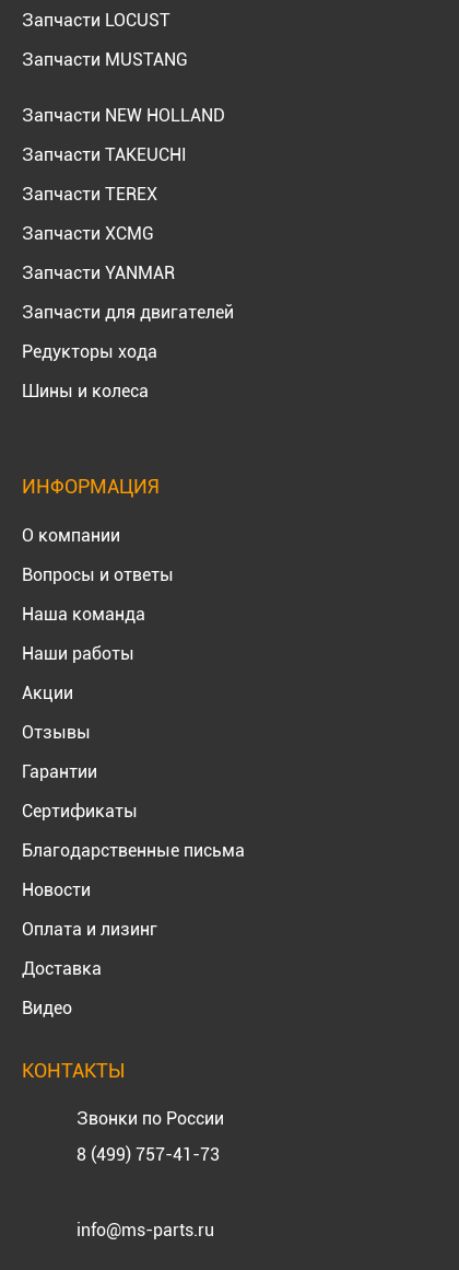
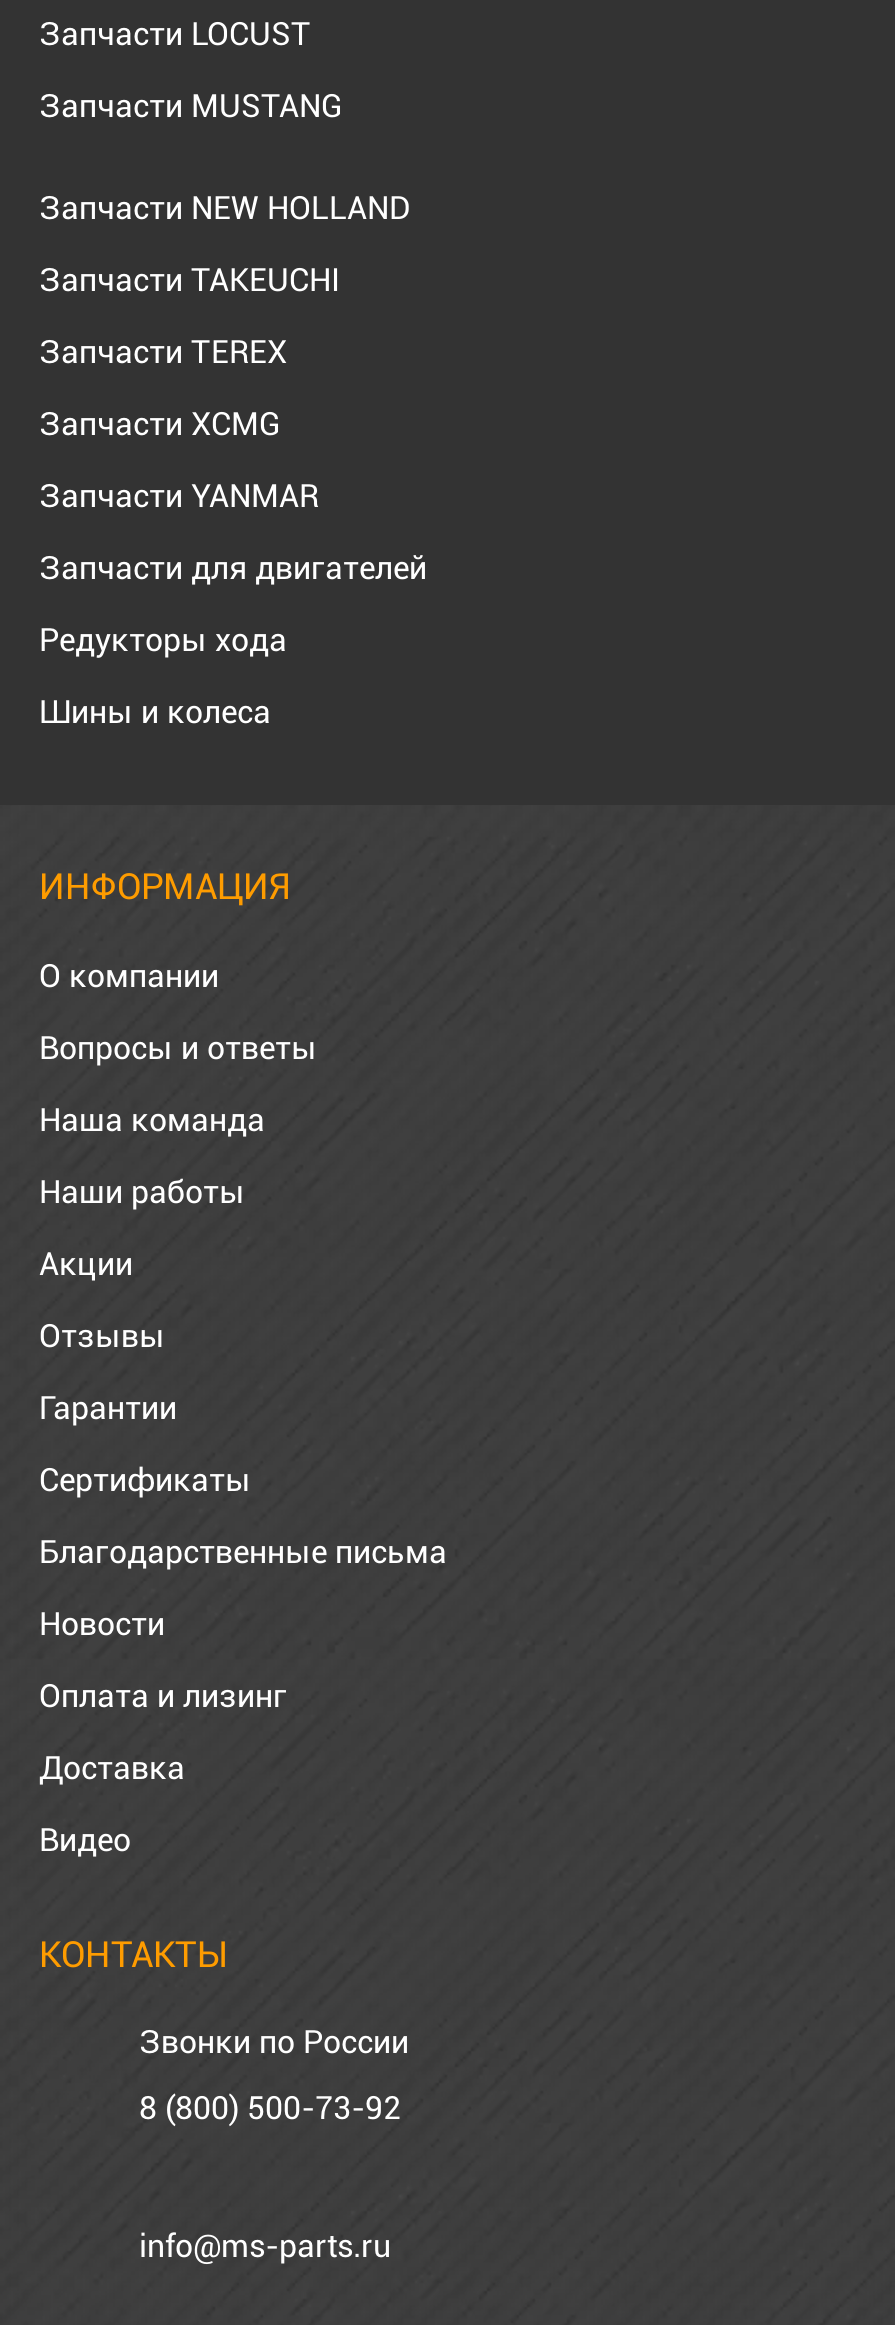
[76,1144,220,1165] 8 (499) 757-41-73 -> [139,2088,401,2126] 8 (800) 500-73-92

